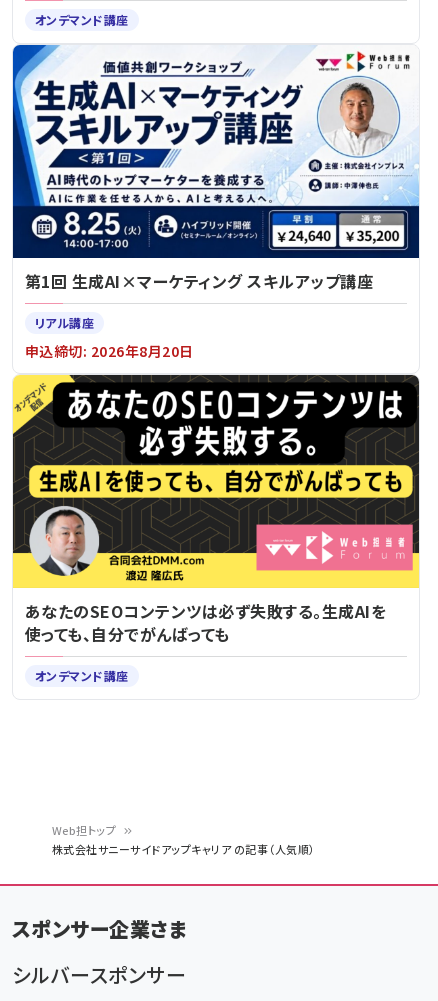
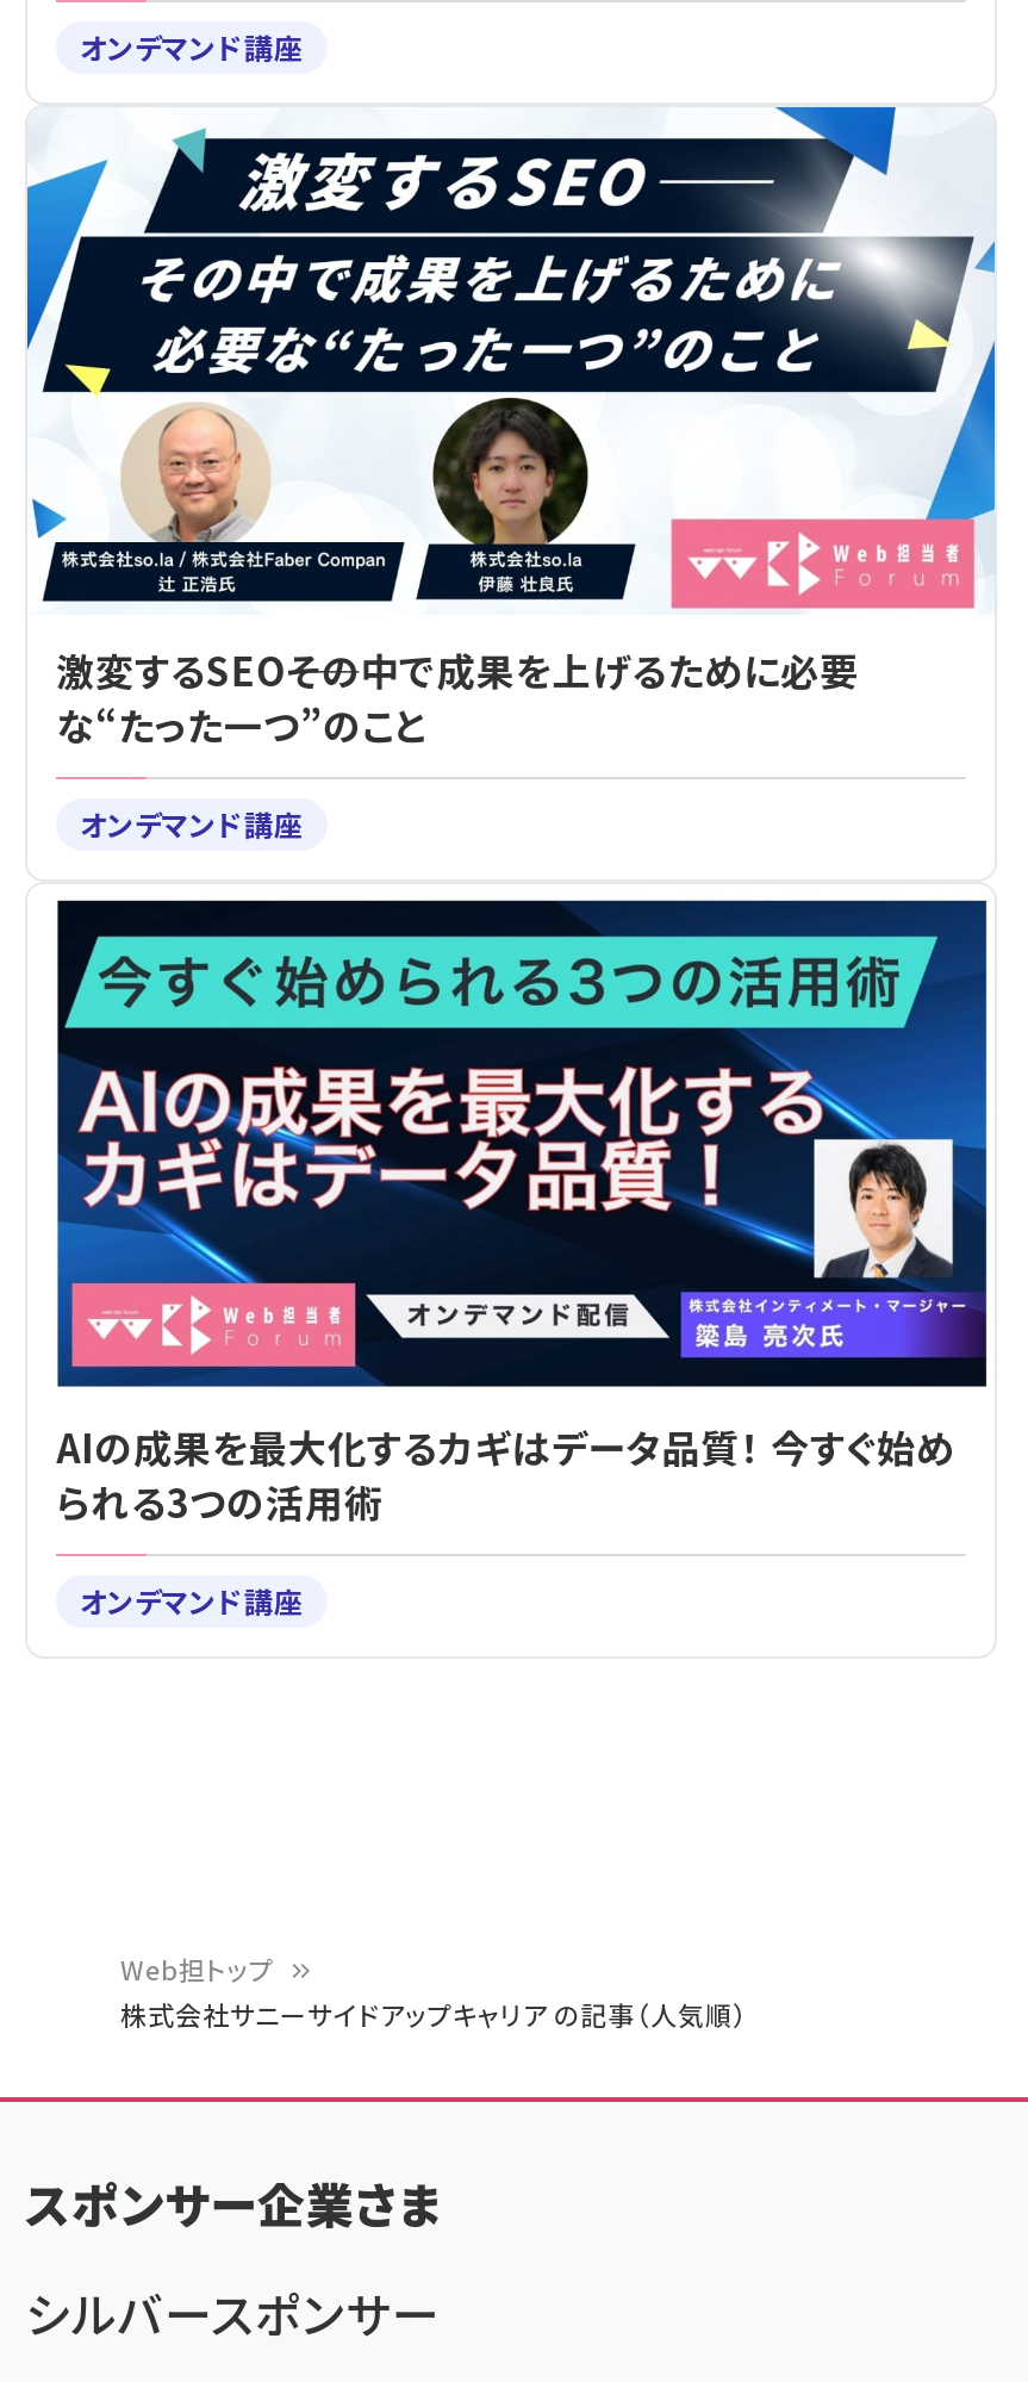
[12,44,420,361] [image] | 第1回 生成AI×マーケティング スキルアップ講座 | リアル講座 | 申込締切: 2026年8月20日 -> [25,105,997,844] [image] | 激変するSEO――その中で成果を上げるために必要 | な“たった一つ”のこと | オンデマンド講座
[12,374,420,646] [image] | あなたのSEOコンテンツは必ず失敗する。生成AIを | 使っても、自分でがんばっても -> [27,894,995,1531] [image] | AIの成果を最大化するカギはデータ品質！ 今すぐ始め | られる3つの活用術

